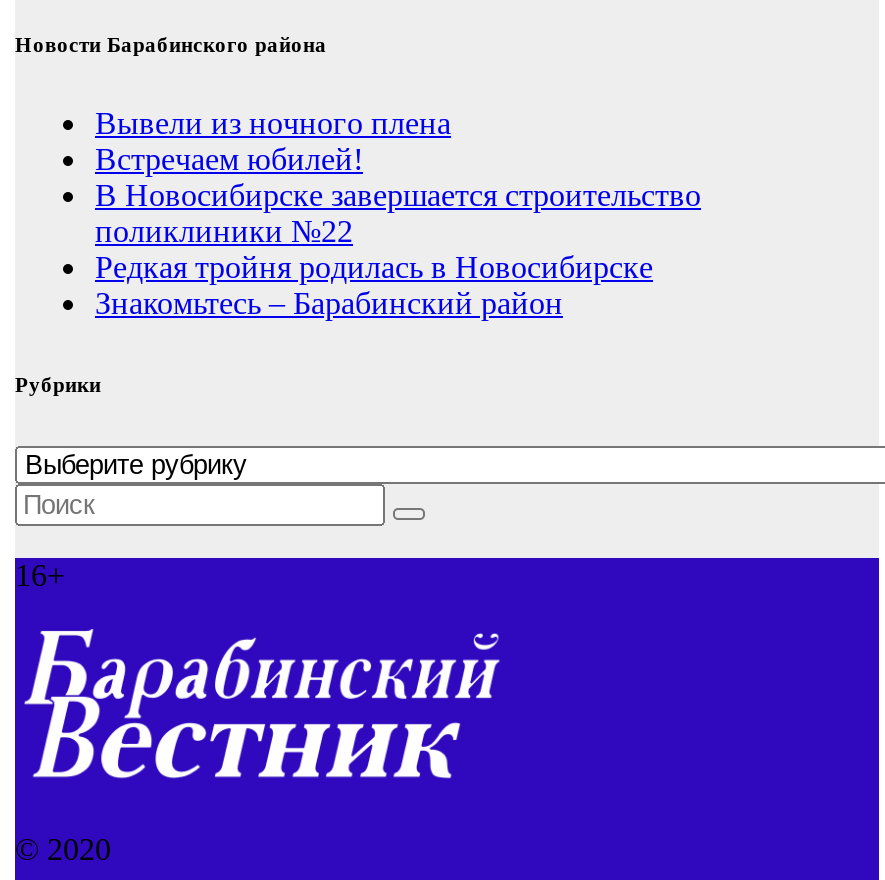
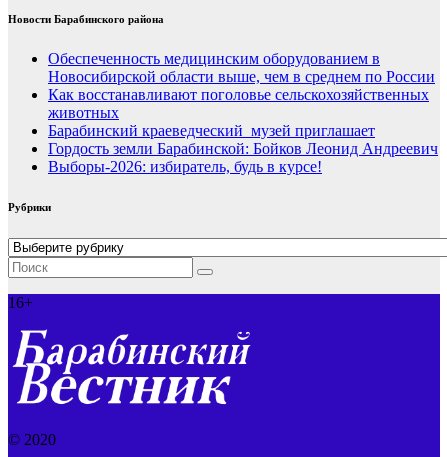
[95,106,701,320] Вывели из ночного плена | Встречаем юбилей! | В Новосибирске завершается строительство | поликлиники №22 | Редкая тройня родилась в Новосибирске | Знакомьтесь – Барабинский район -> [48,50,438,175] Обеспеченность медицинским оборудованием в | Новосибирской области выше, чем в среднем по России | Как восстанавливают поголовье сельскохозяйственных | животных | Барабинский краеведческий музей приглашает | Гордость земли Барабинской: Бойков Леонид Андреевич | Выборы-2026: избиратель, будь в курсе!

